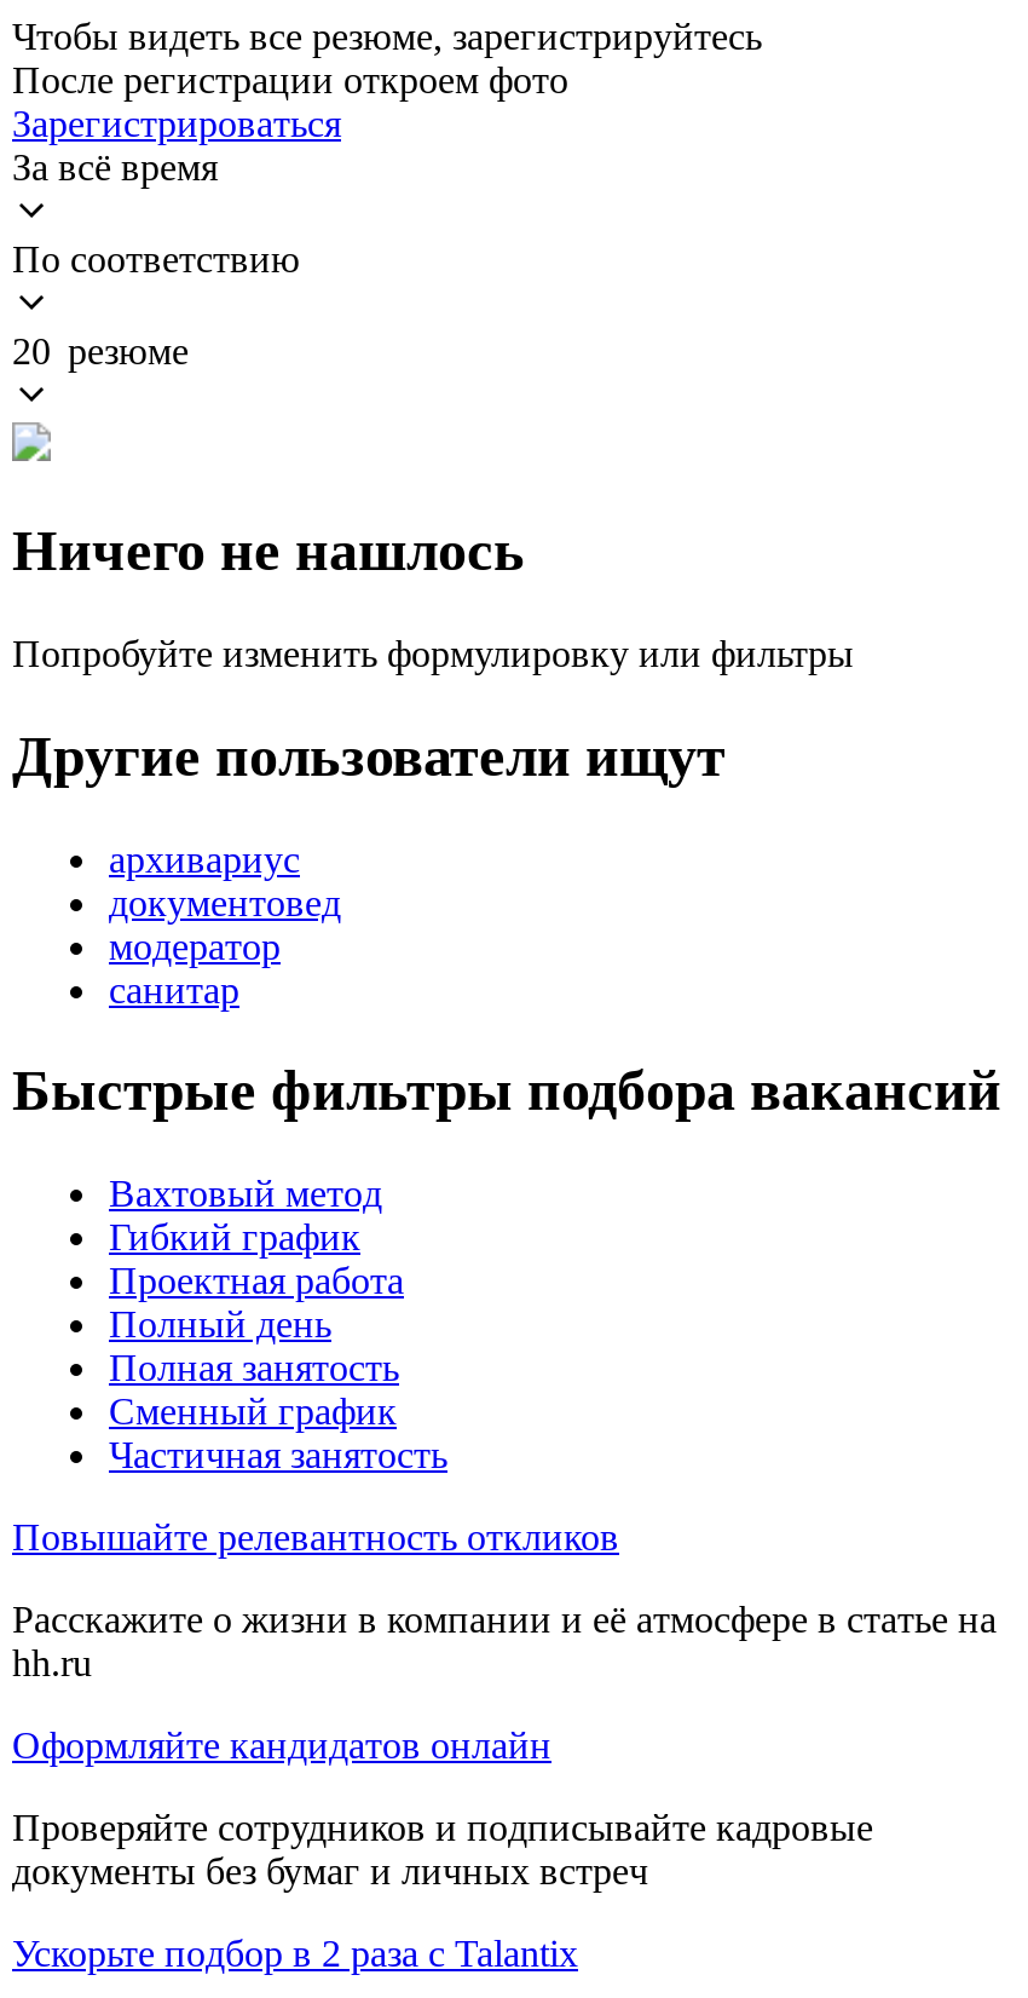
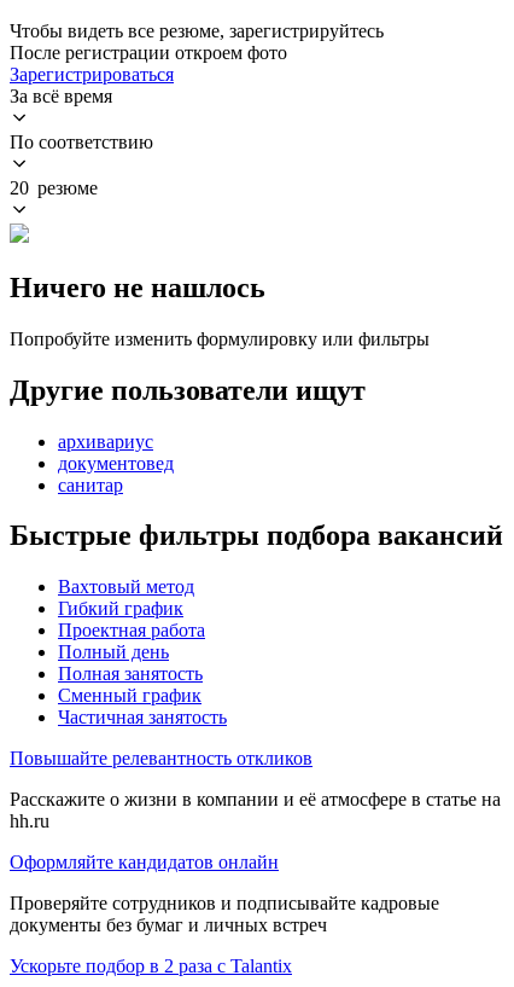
[109,925,281,966] модератор -> none

